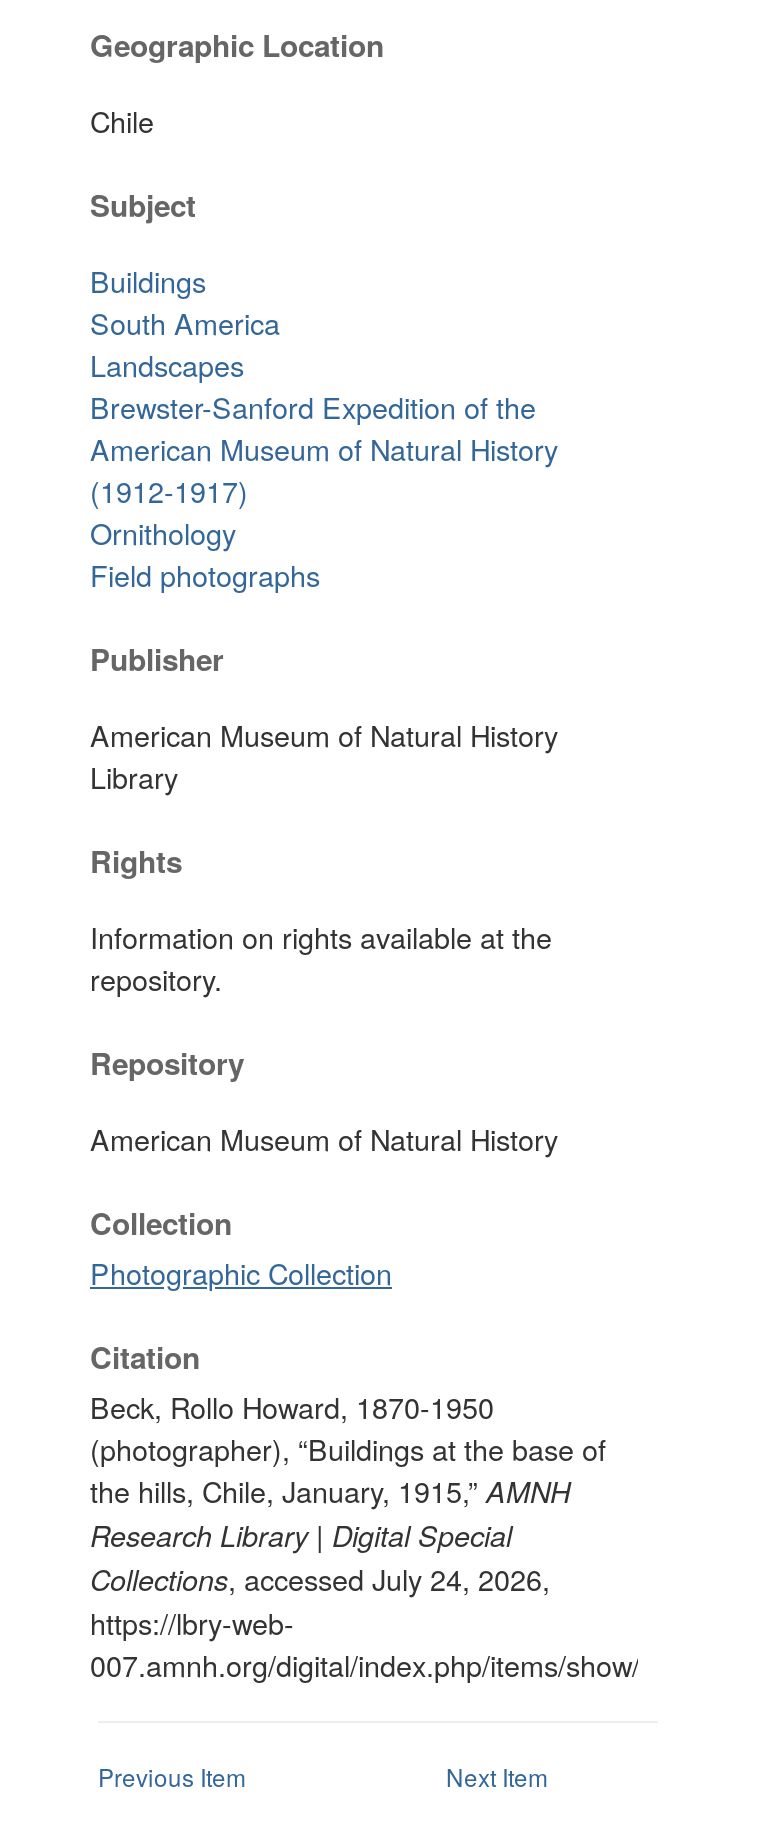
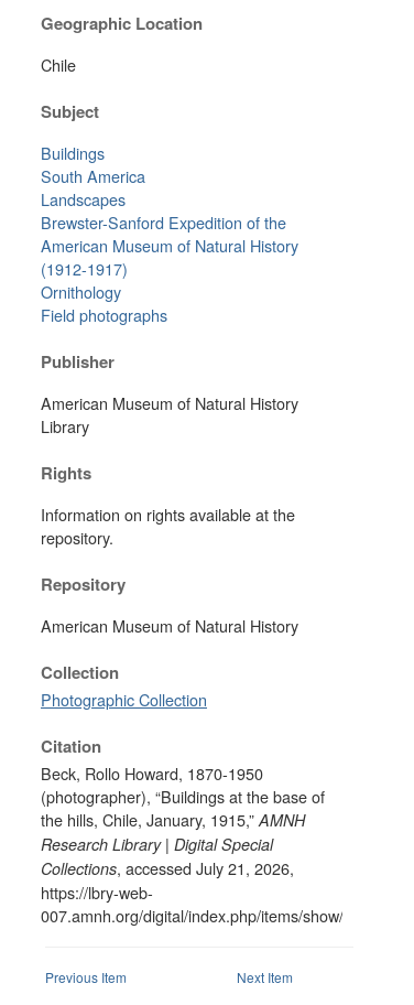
[90,1557,550,1599] Collections, accessed July 24, 2026, -> [41,856,294,879] Collections, accessed July 21, 2026,

